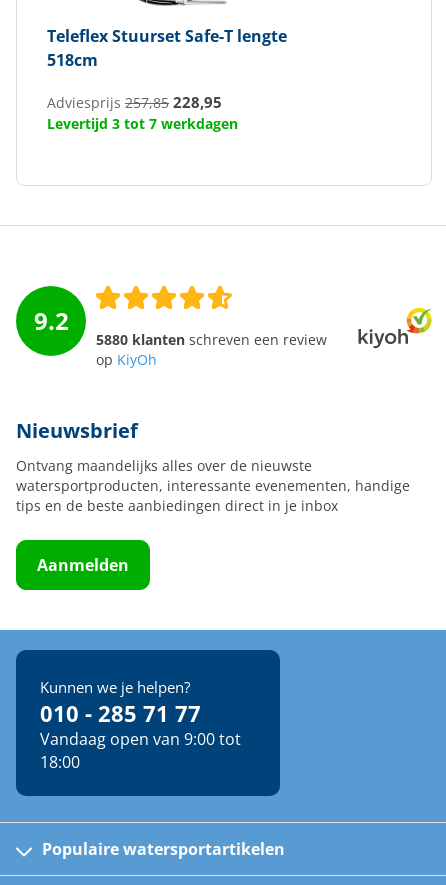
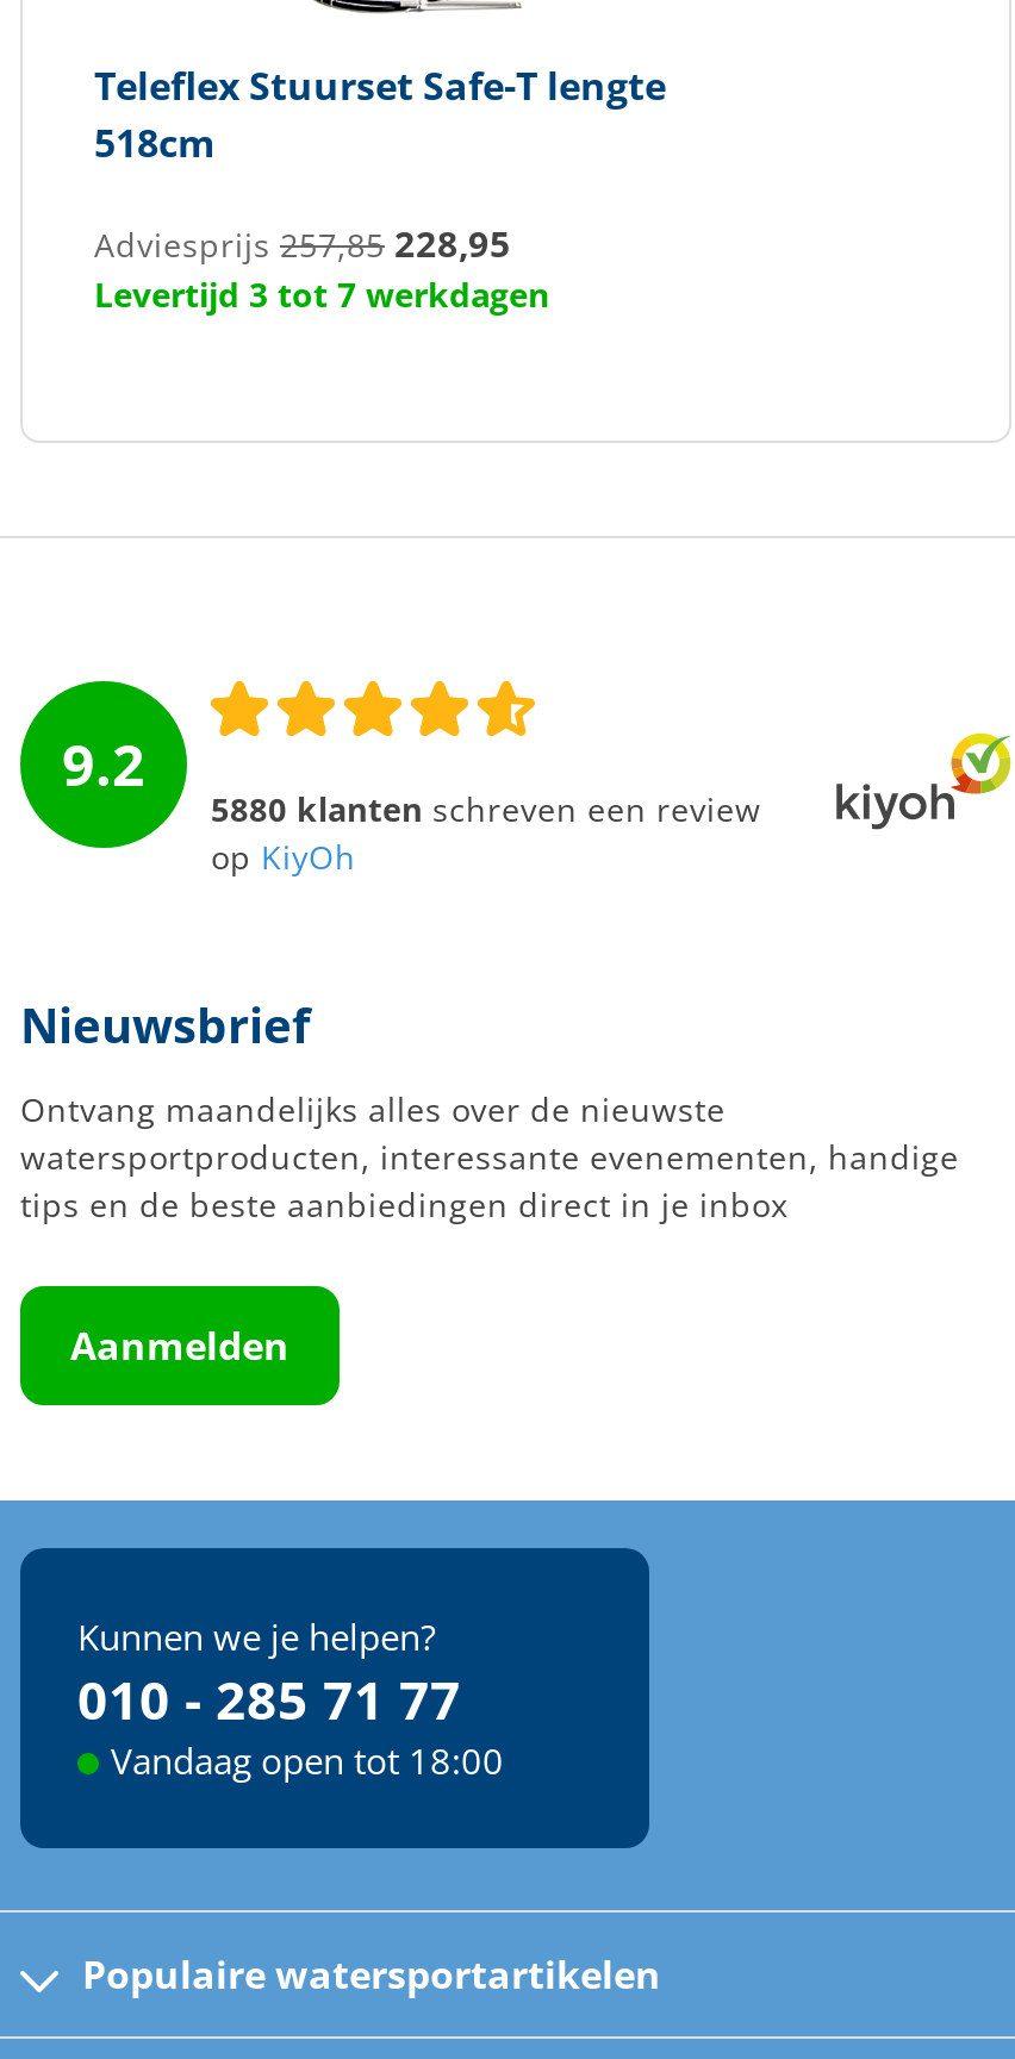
[40,728,241,773] Vandaag open van 9:00 tot | 18:00 -> [111,1736,504,1783] Vandaag open tot 18:00

